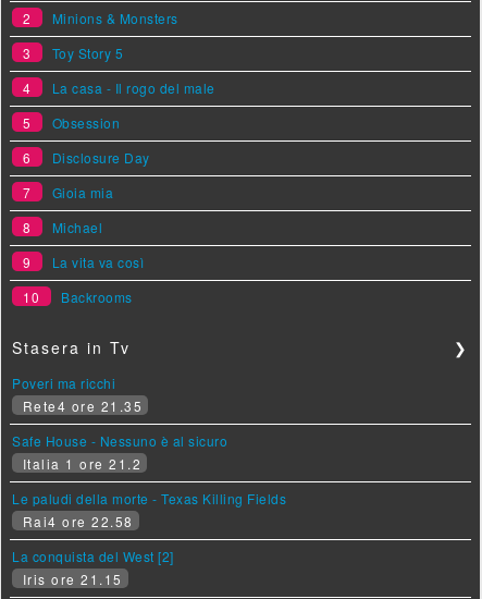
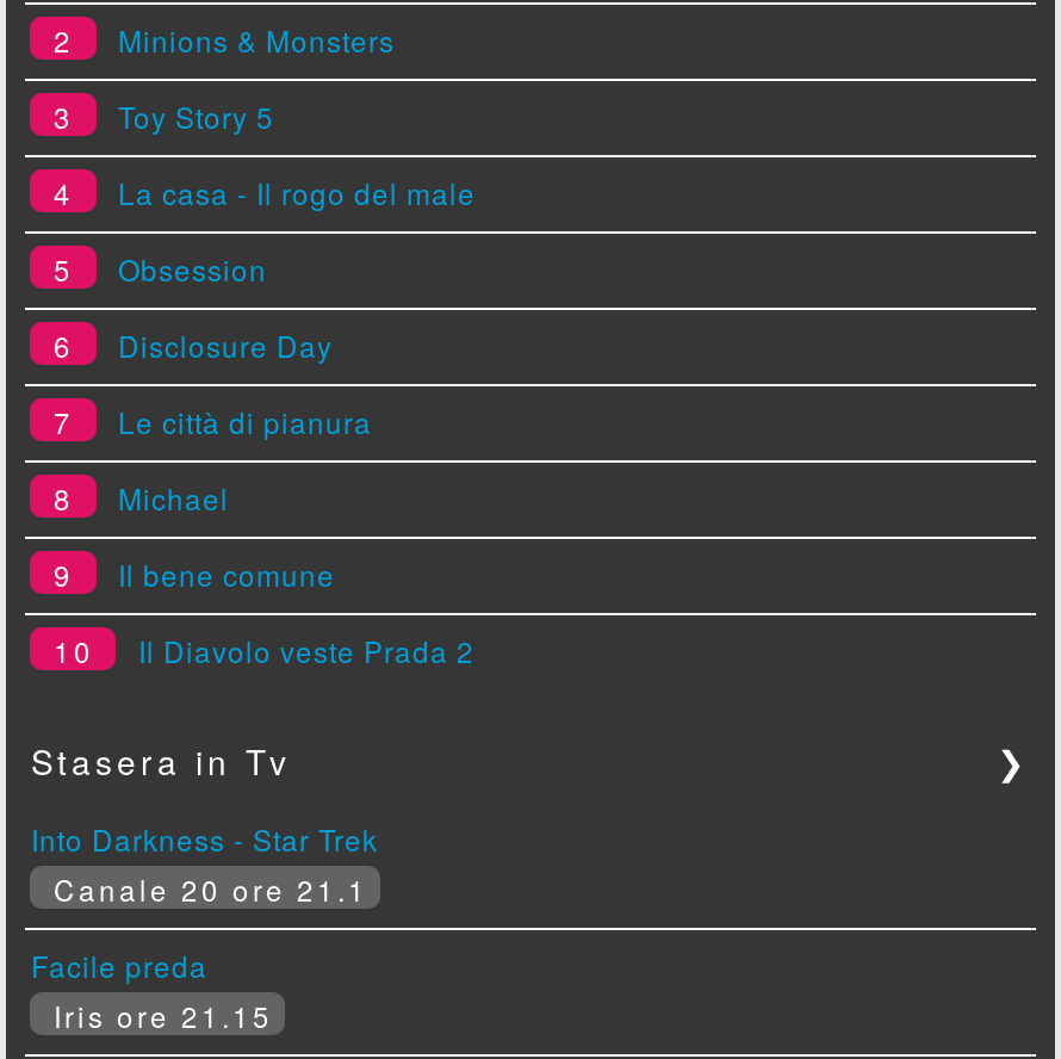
[52,184,114,202] Gioia mia -> [118,402,372,442] Le città di pianura
[52,253,144,272] La vita va così -> [118,555,335,595] Il bene comune
[61,288,133,307] Backrooms -> [138,631,474,671] Il Diavolo veste Prada 2
[13,374,287,566] Poveri ma ricchi | Rete4 ore 21.35 | Safe House - Nessuno è al sicuro | Italia 1 ore 21.2 | Le paludi della morte - Texas Killing Fields | Rai4 ore 22.58 | La conquista del West [2] -> [31,819,378,986] Into Darkness - Star Trek | Canale 20 ore 21.1 | Facile preda

